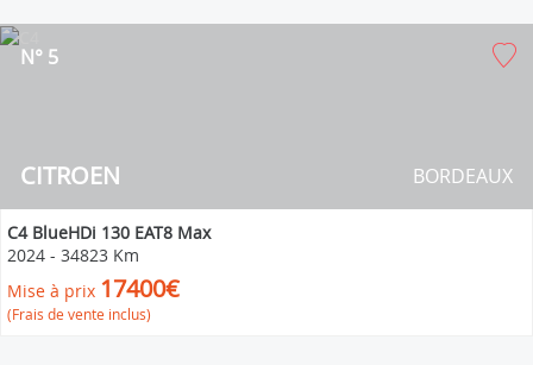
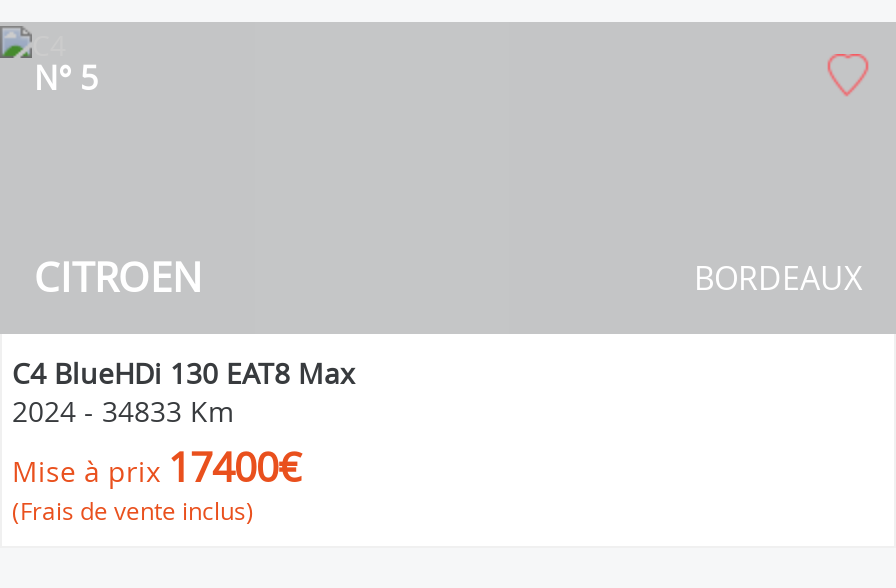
[7,244,139,266] 2024 - 34823 Km -> [12,392,234,430] 2024 - 34833 Km

